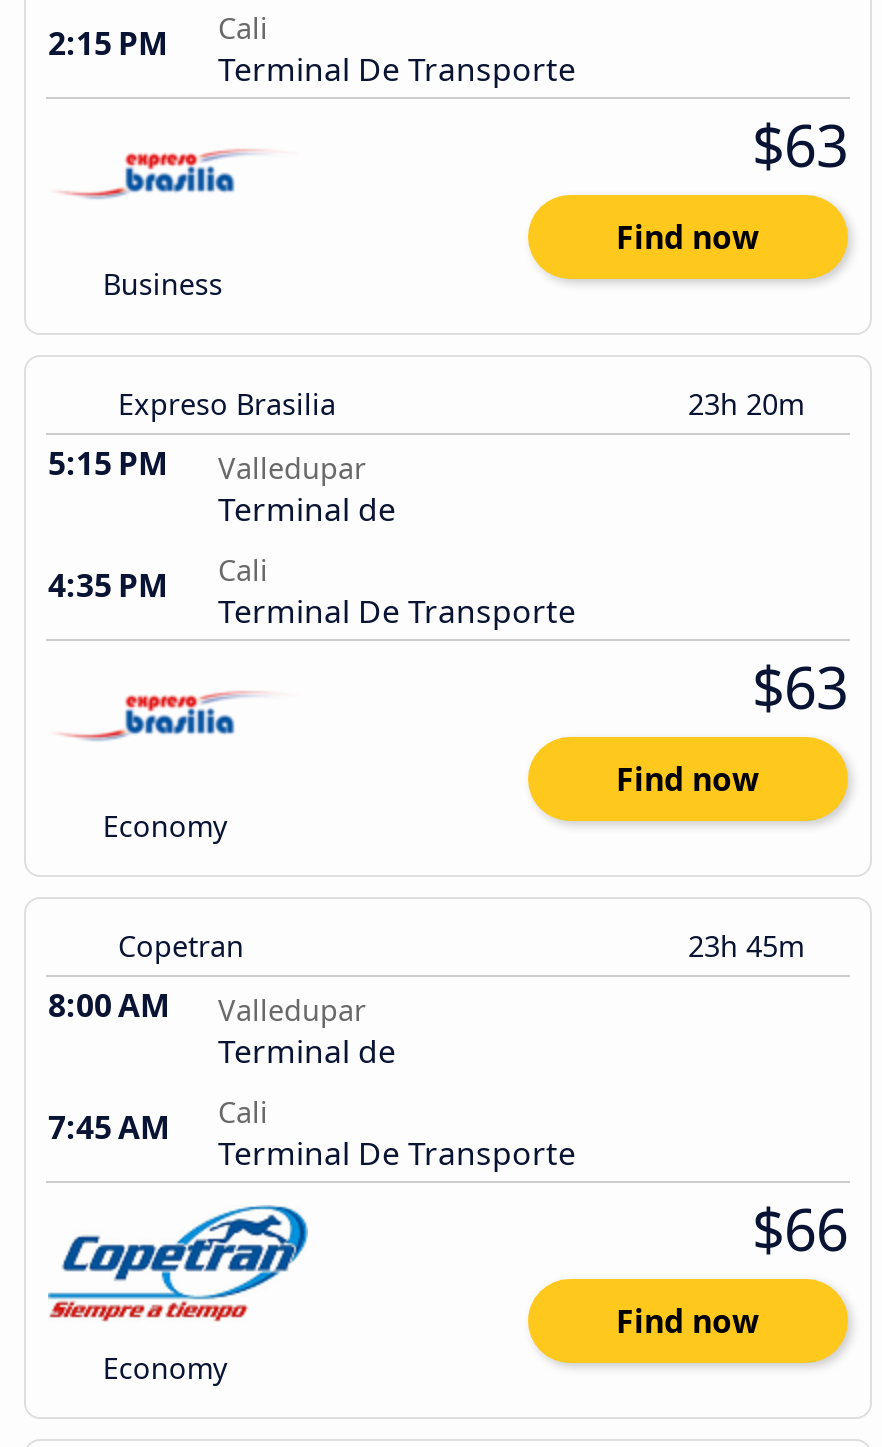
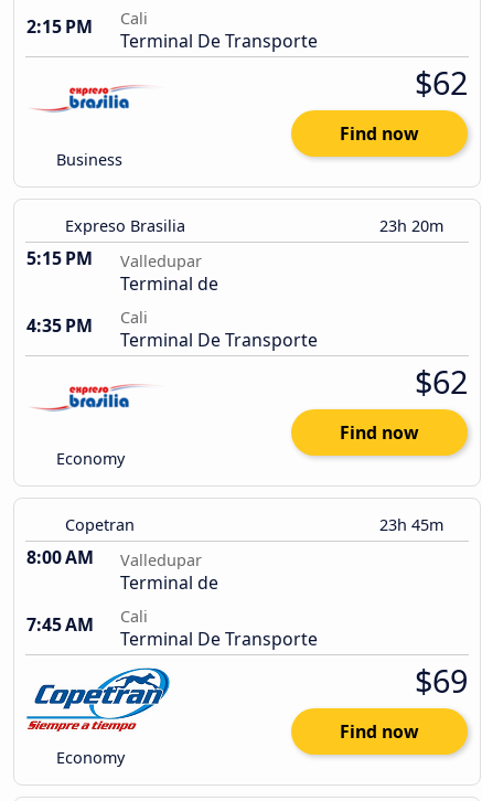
[752,105,848,183] $63 -> [415,61,468,104] $62
[752,647,848,725] $63 -> [415,360,468,403] $62
[752,1189,848,1267] $66 -> [415,659,468,702] $69

